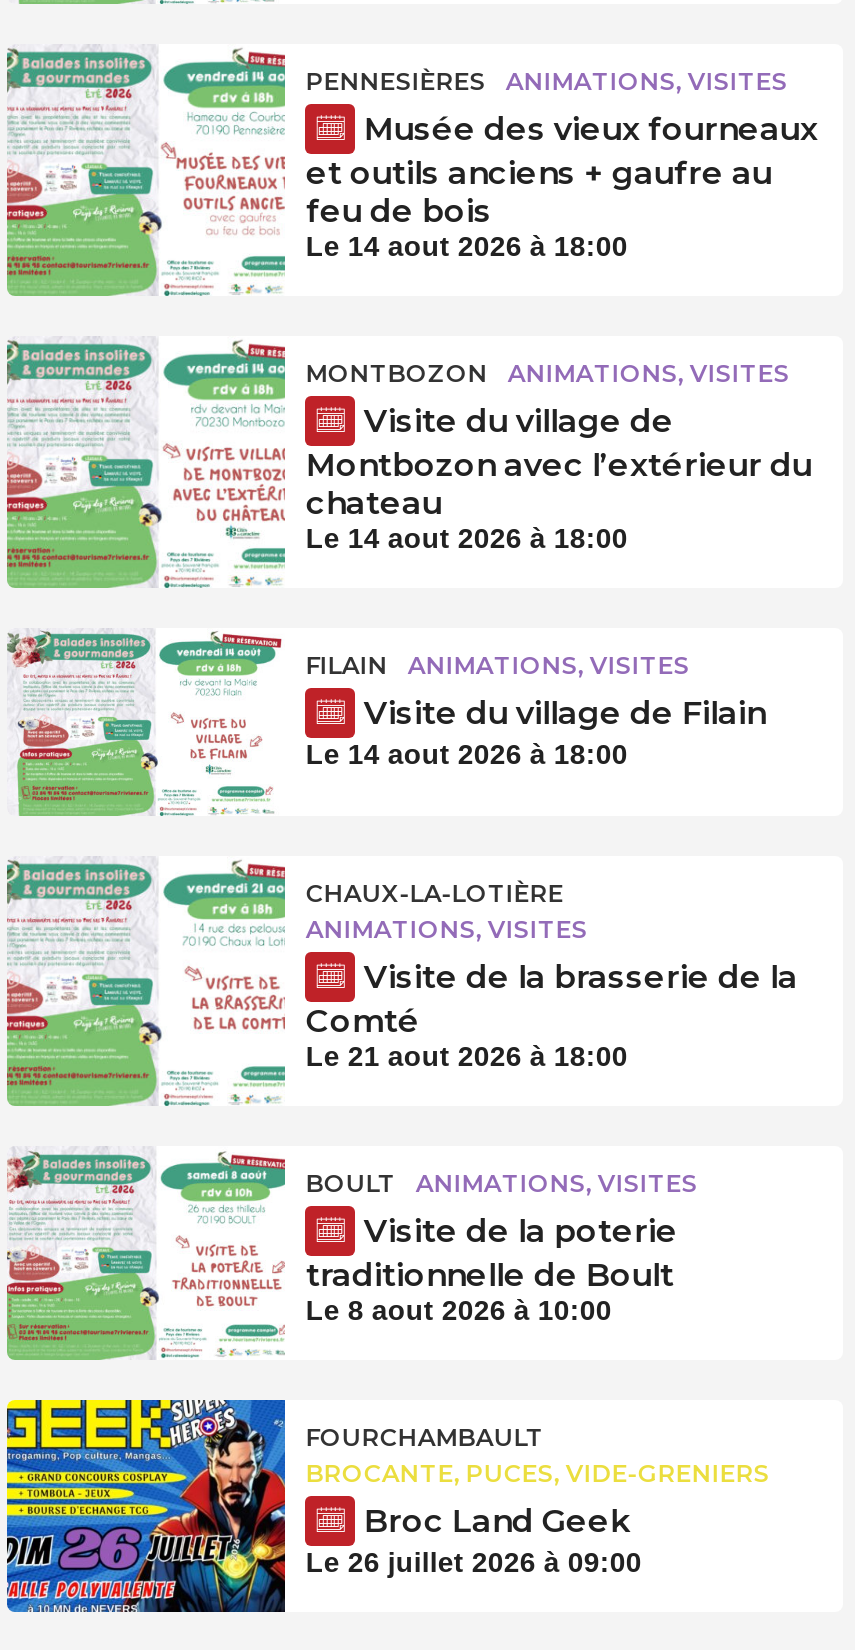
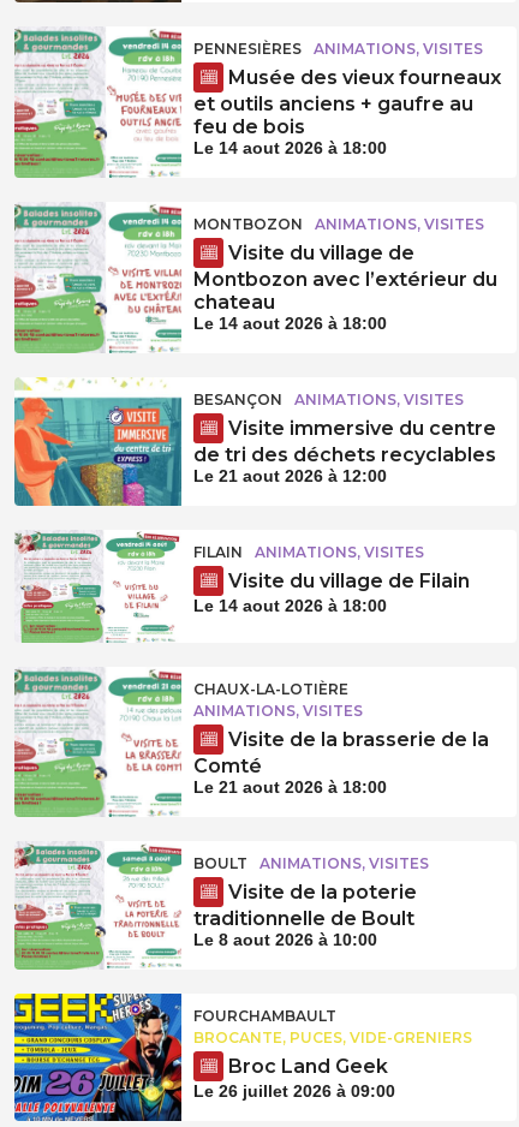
none -> [13,376,497,507] [image] | BESANÇON | ANIMATIONS, VISITES | Visite immersive du centre | de tri des déchets recyclables | Le 21 aout 2026 à 12:00

